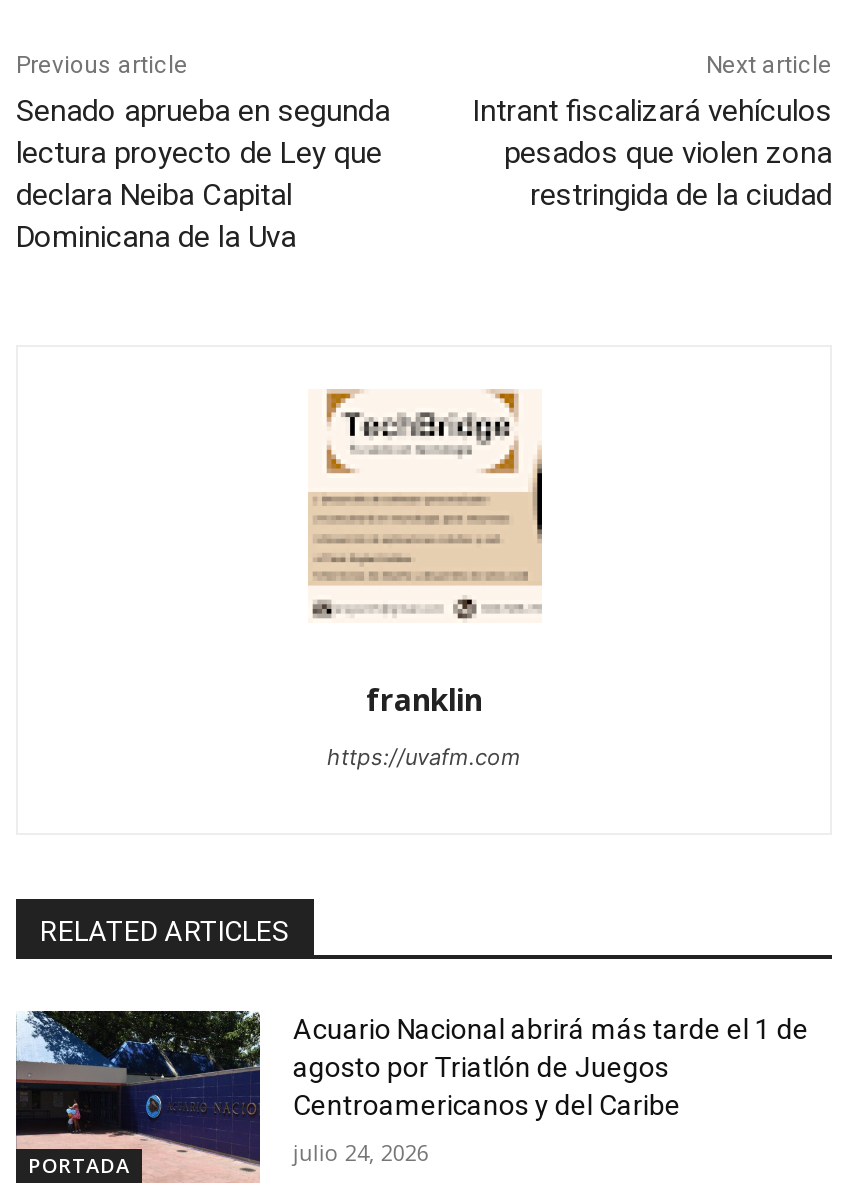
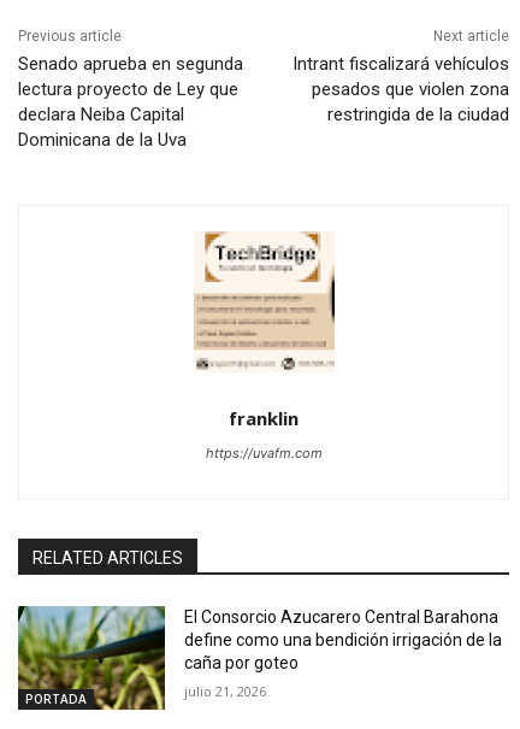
[14,1009,809,1183] [image] | Acuario Nacional abrirá más tarde el 1 de | agosto por Triatlón de Juegos | Centroamericanos y del Caribe -> [17,605,502,711] [image] | El Consorcio Azucarero Central Barahona | define como una bendición irrigación de la | caña por goteo
[293,1137,429,1167] julio 24, 2026 -> [185,682,266,700] julio 21, 2026

